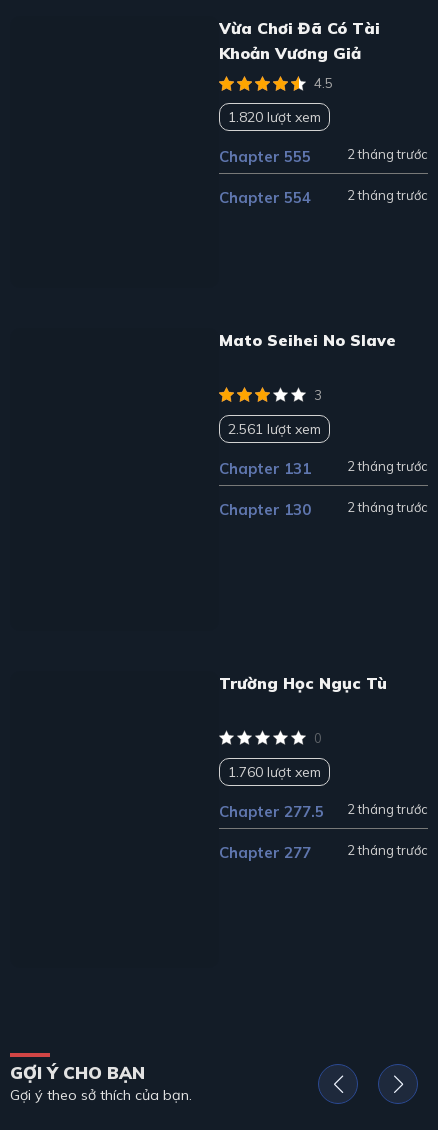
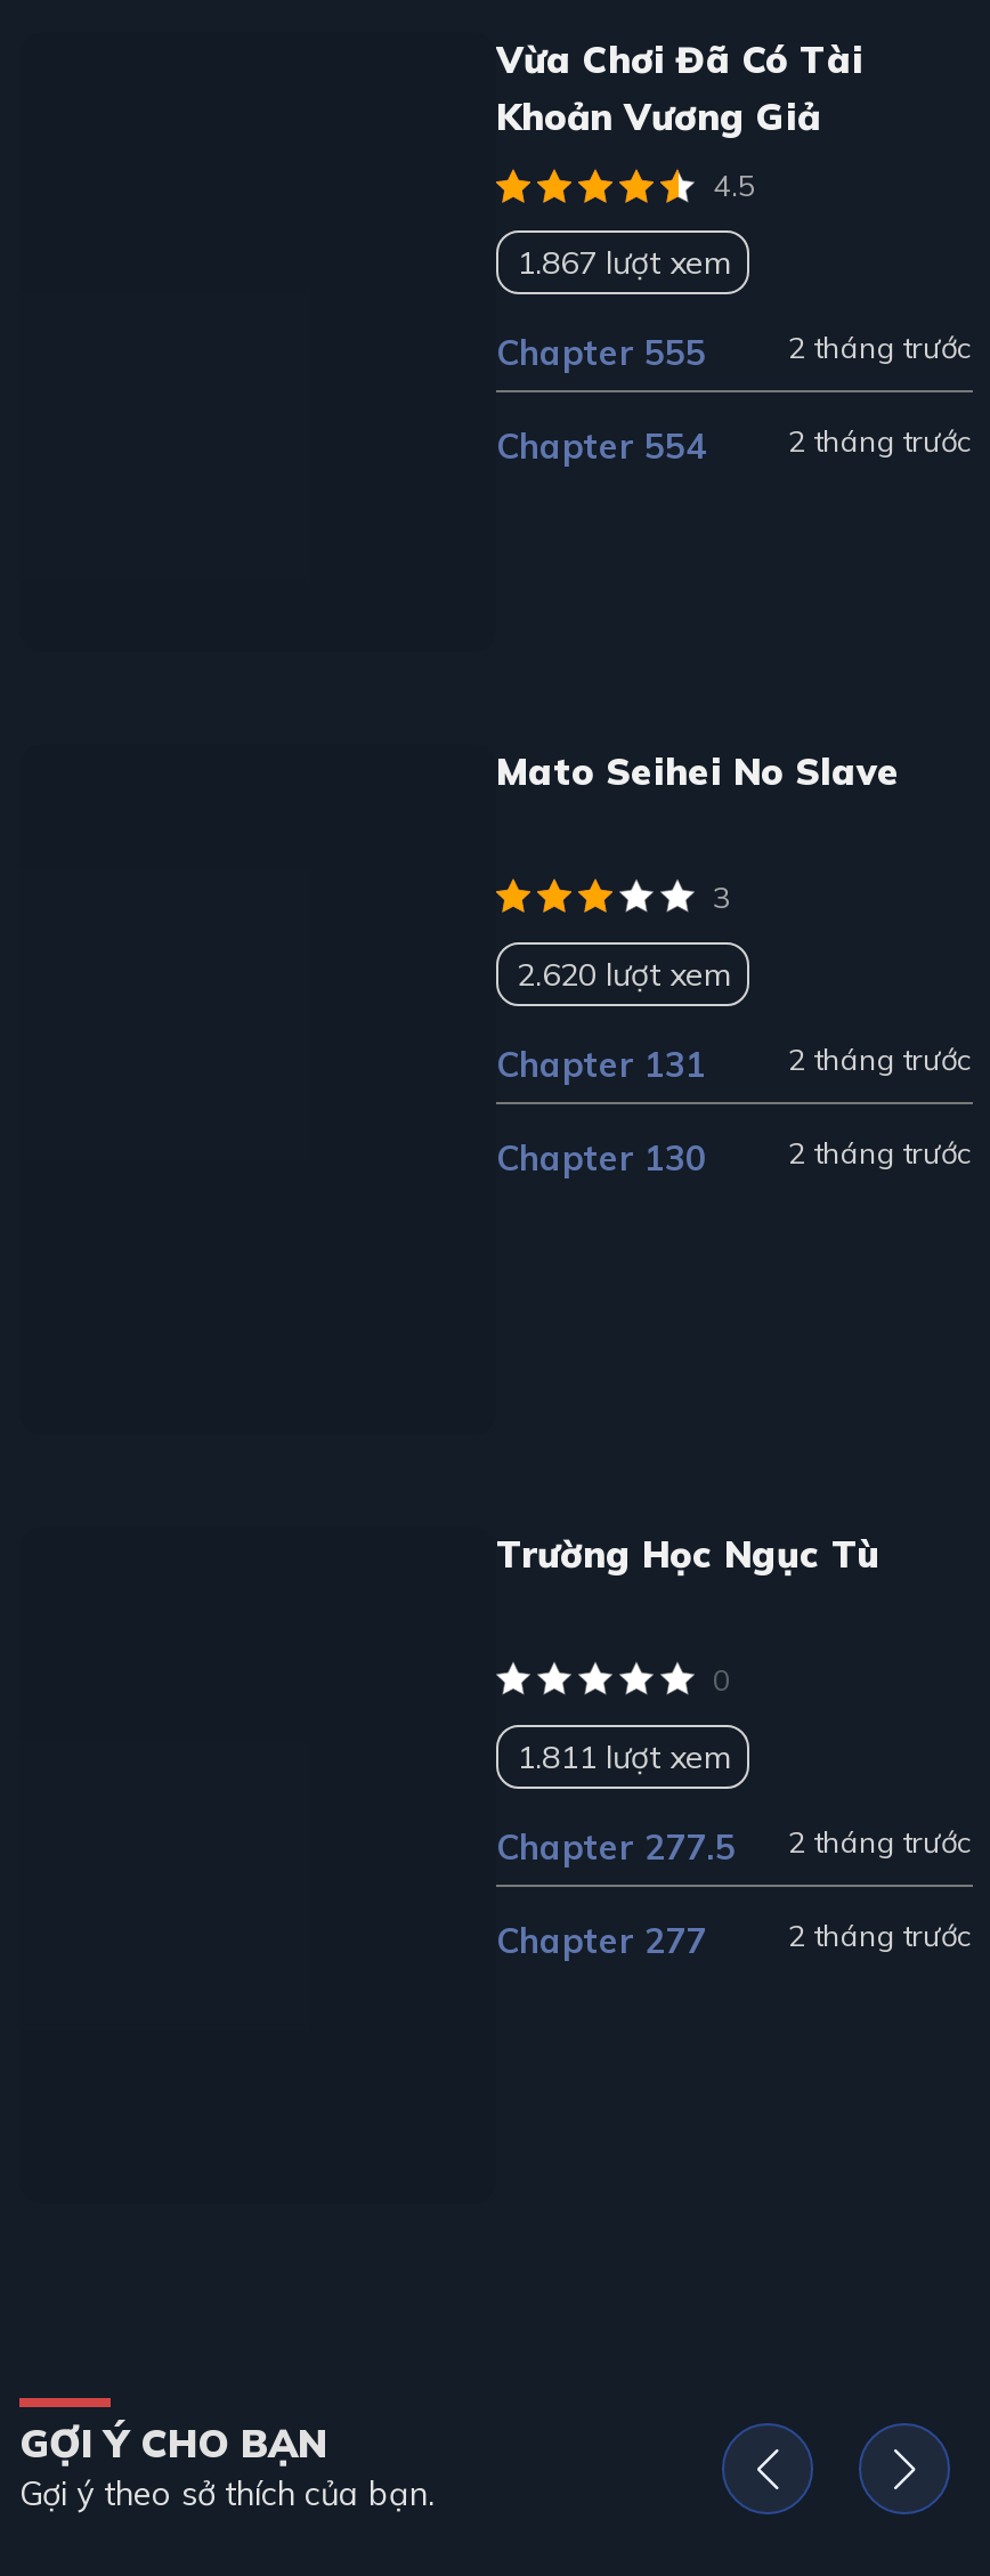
[228,108,321,126] 1.820 lượt xem -> [517,242,729,283] 1.867 lượt xem
[228,420,321,438] 2.561 lượt xem -> [517,954,729,995] 2.620 lượt xem
[228,763,321,781] 1.760 lượt xem -> [517,1736,729,1777] 1.811 lượt xem

